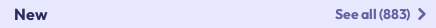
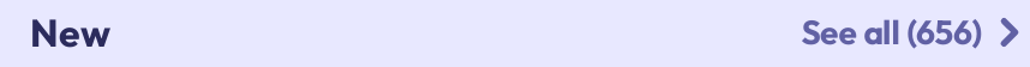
[335,5,410,23] See all (883) -> [801,11,981,54] See all (656)

